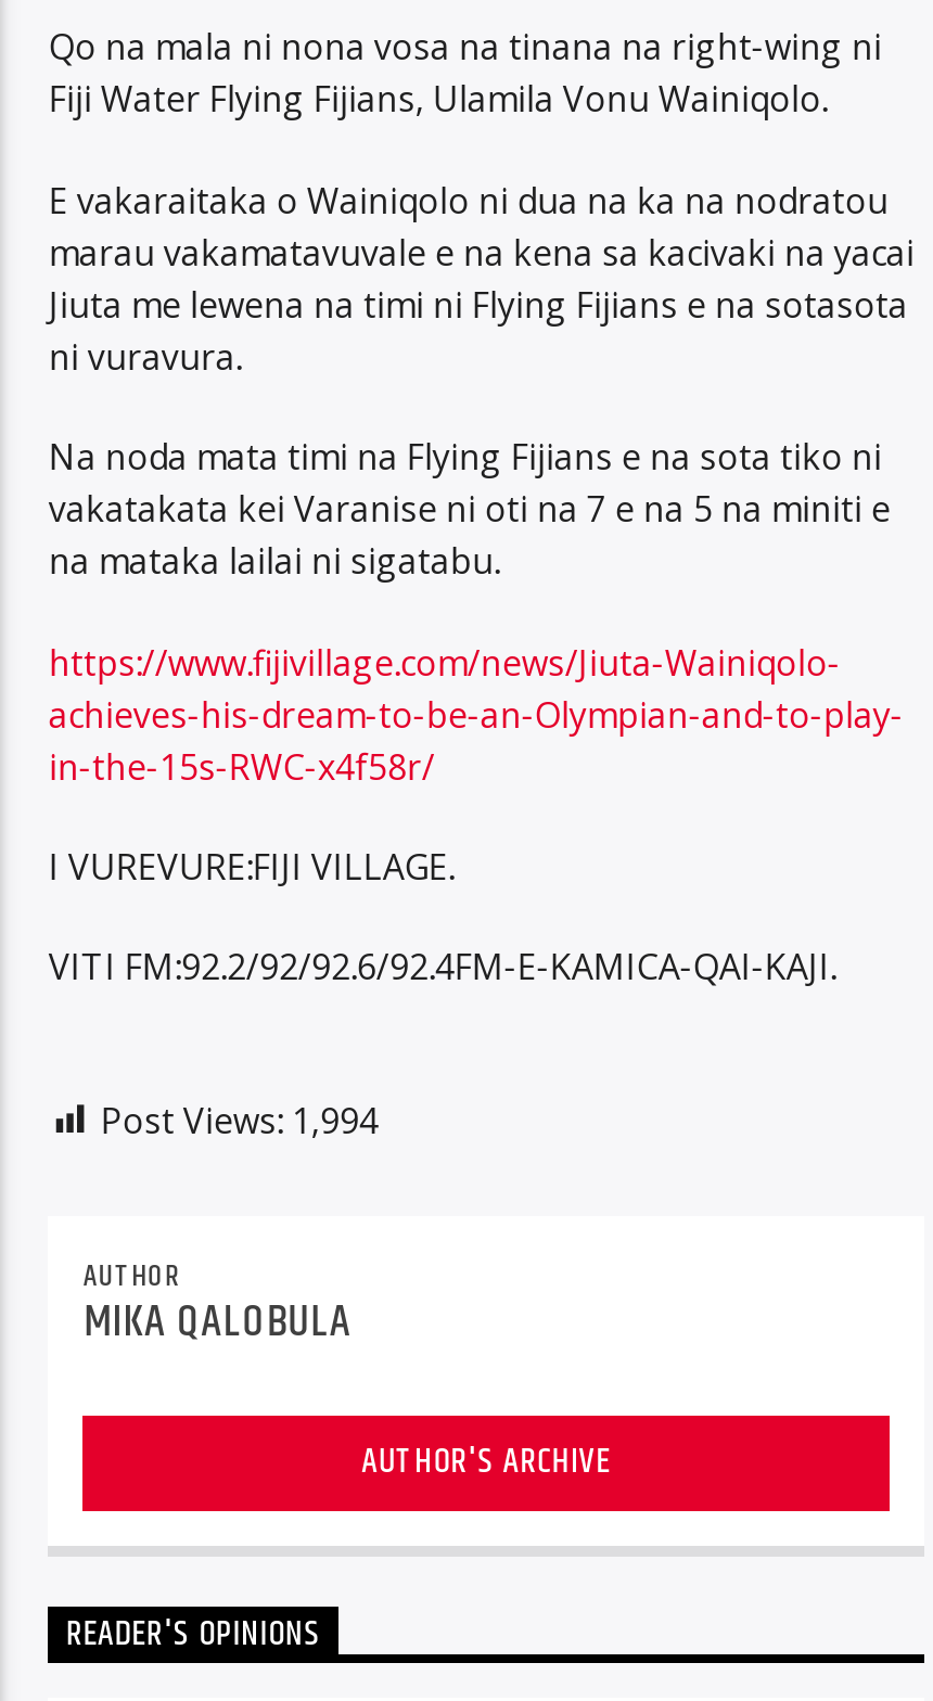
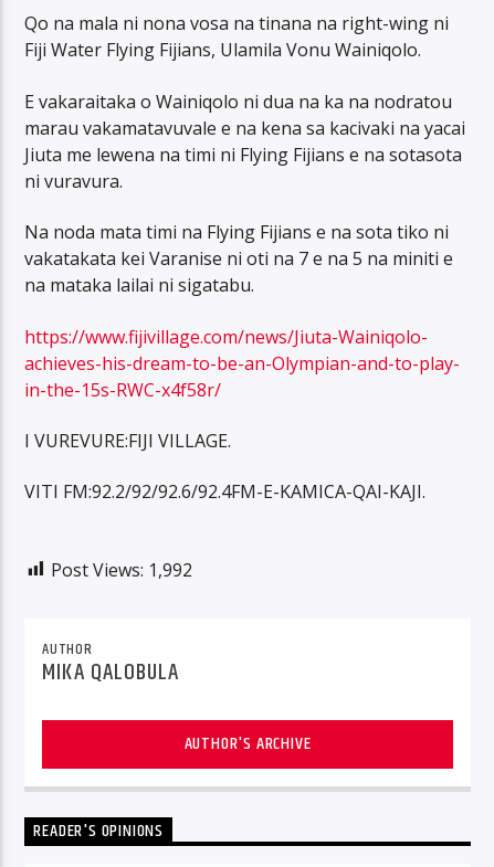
[101,1096,378,1144] Post Views: 1,994 -> [51,557,193,582] Post Views: 1,992

